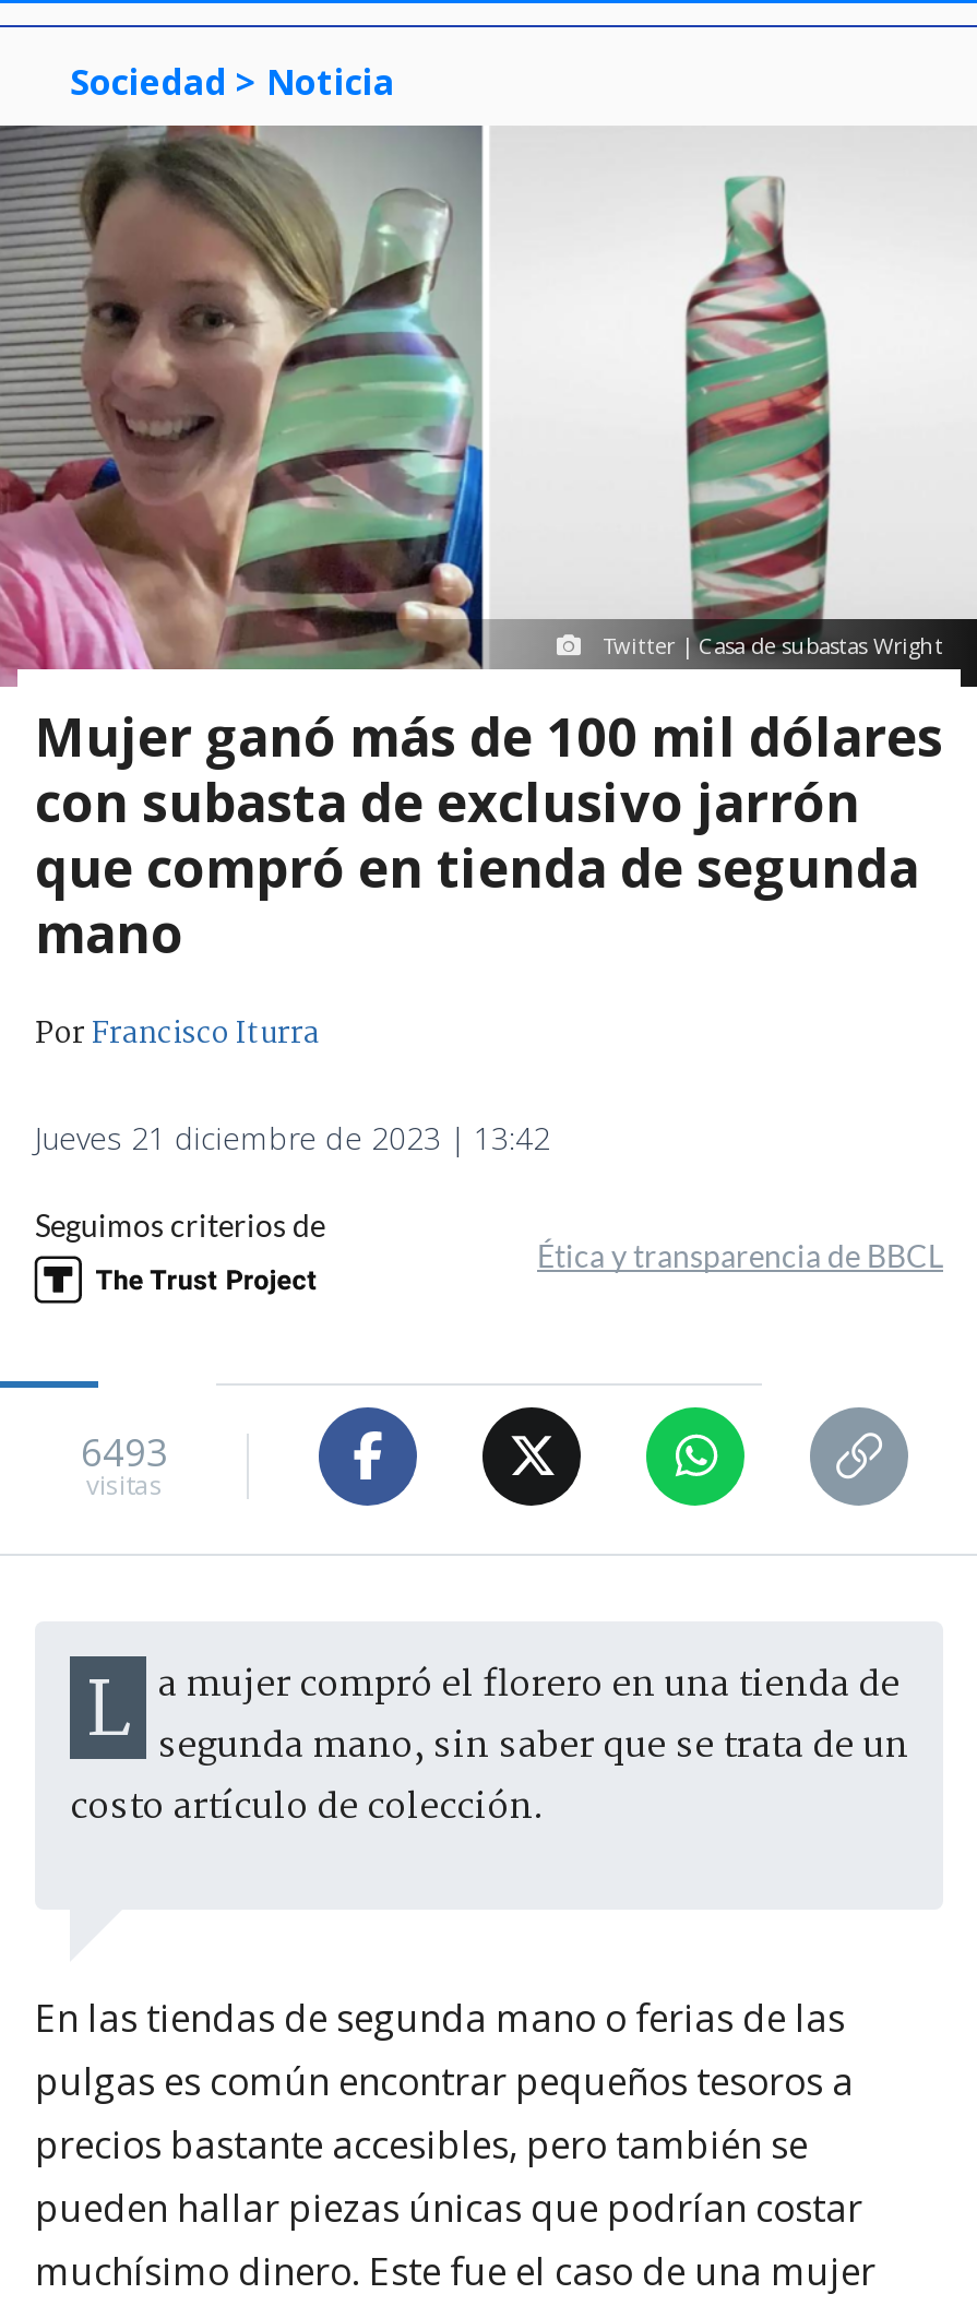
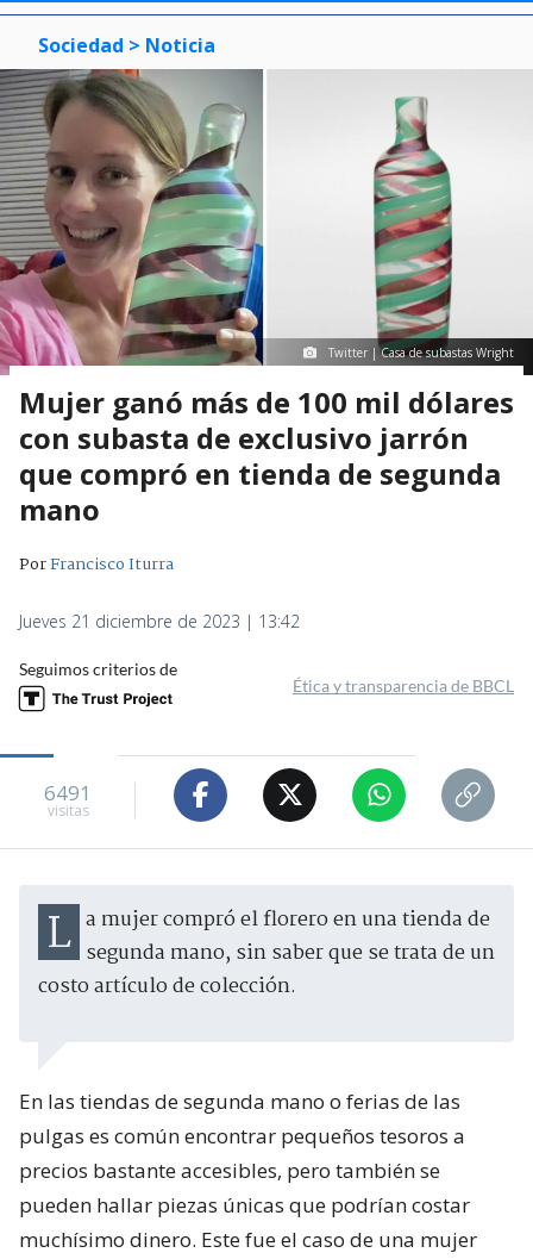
[81,1428,168,1478] 6493 -> [44,779,92,807] 6491

